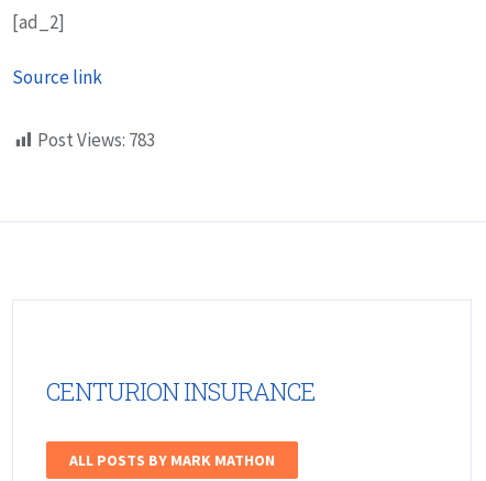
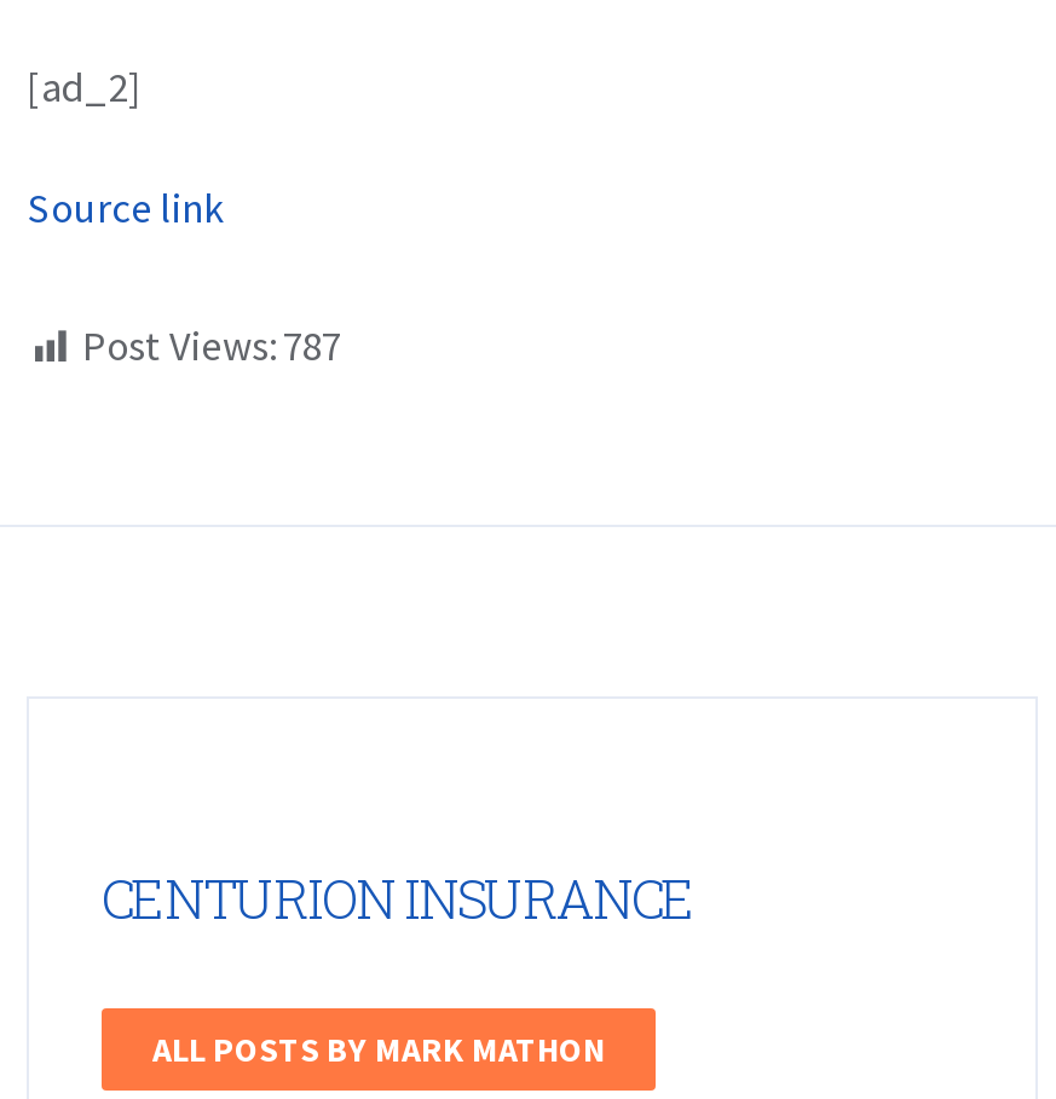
[37,127,155,152] Post Views: 783 -> [82,319,341,372] Post Views: 787

